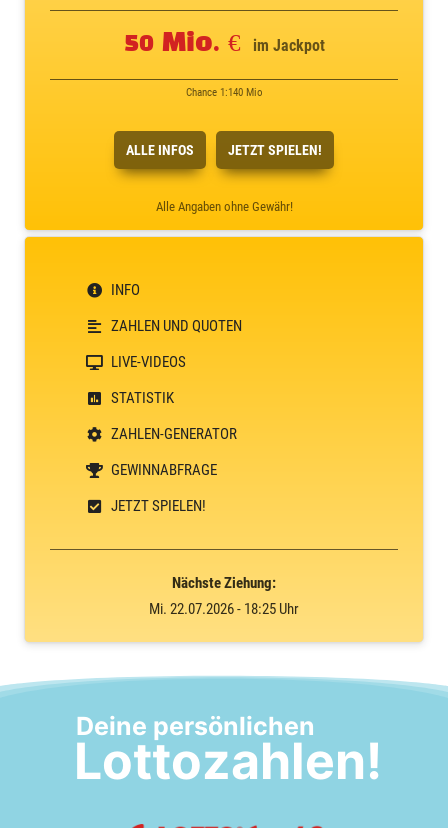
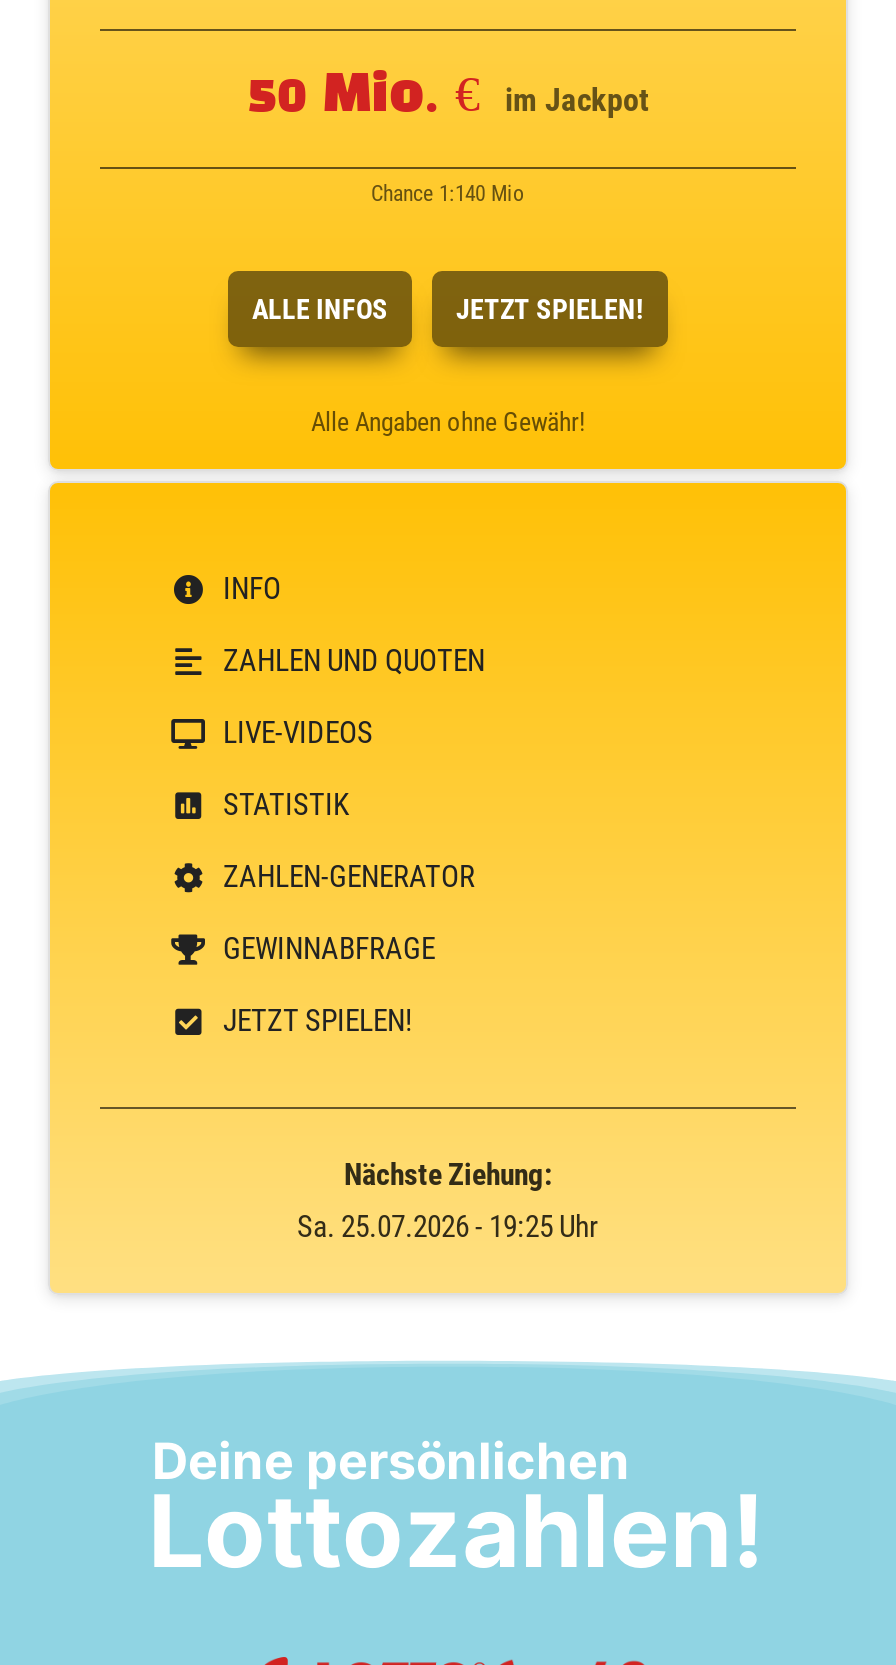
[149,600,299,618] Mi. 22.07.2026 - 18:25 Uhr -> [297,1209,599,1245] Sa. 25.07.2026 - 19:25 Uhr

